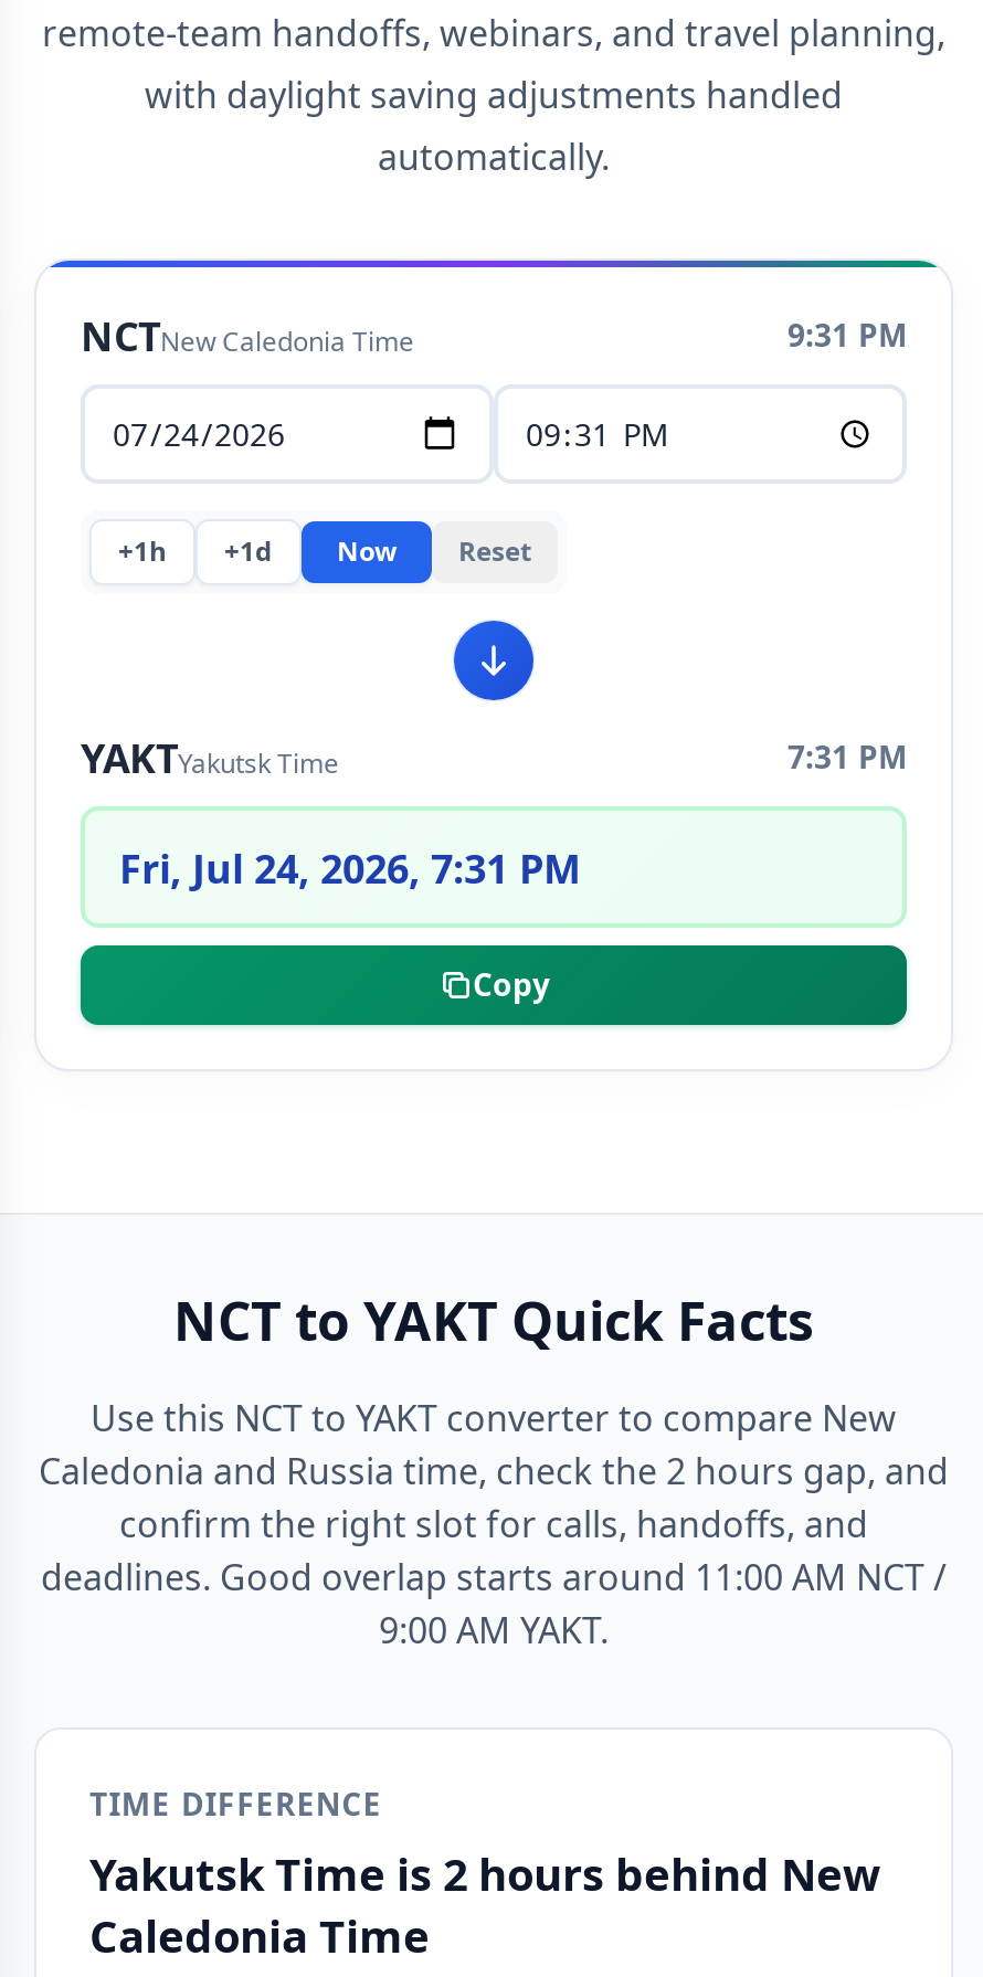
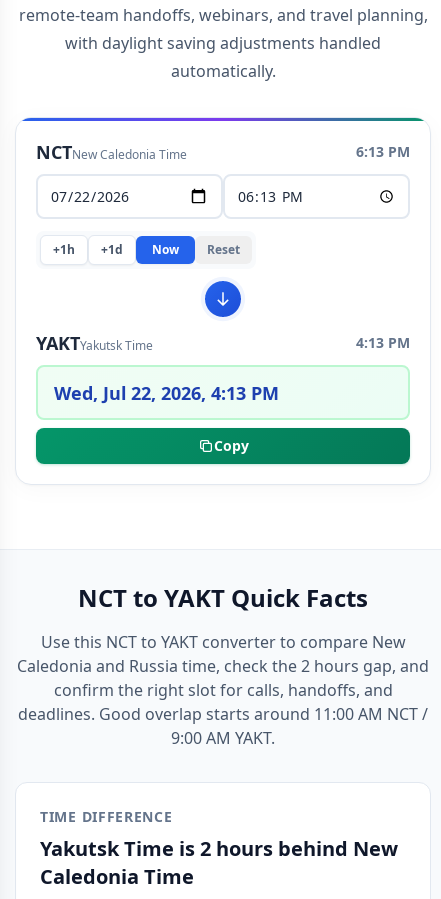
[788,314,907,356] 9:31 PM -> [356,142,410,161] 6:13 PM
[788,736,907,778] 7:31 PM -> [356,333,410,352] 4:13 PM
[119,841,581,894] Fri, Jul 24, 2026, 7:31 PM -> [53,380,278,404] Wed, Jul 22, 2026, 4:13 PM

